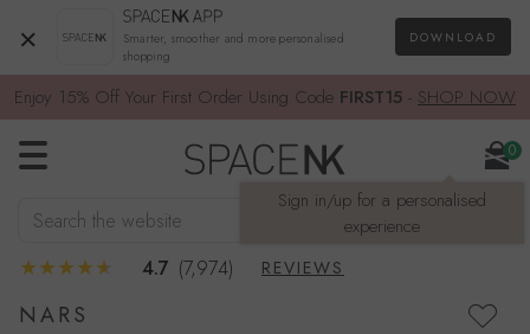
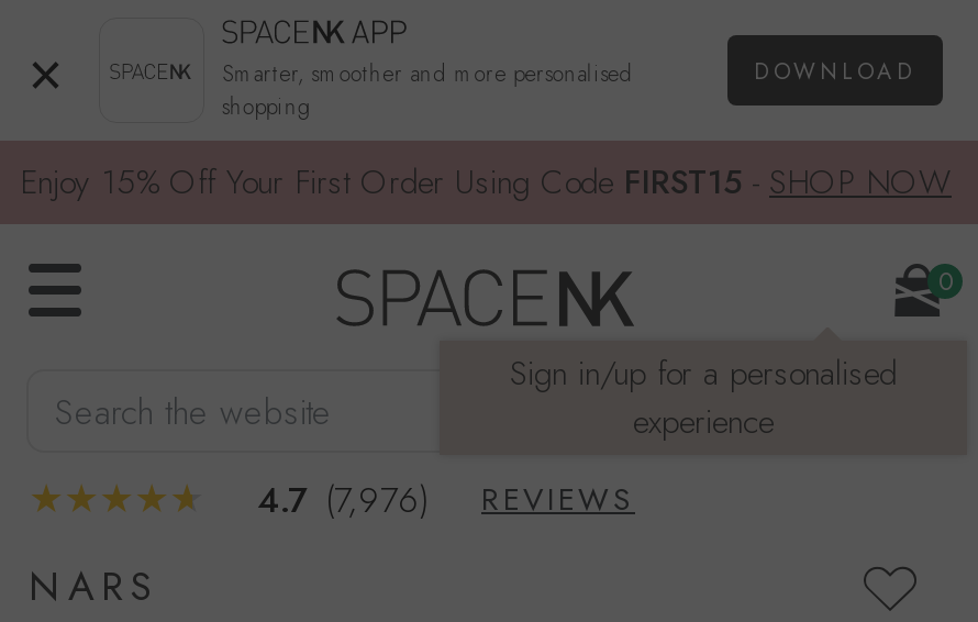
[142,254,344,281] 4.7 (7,974) REVIEWS -> [257,474,635,524] 4.7 (7,976) REVIEWS

